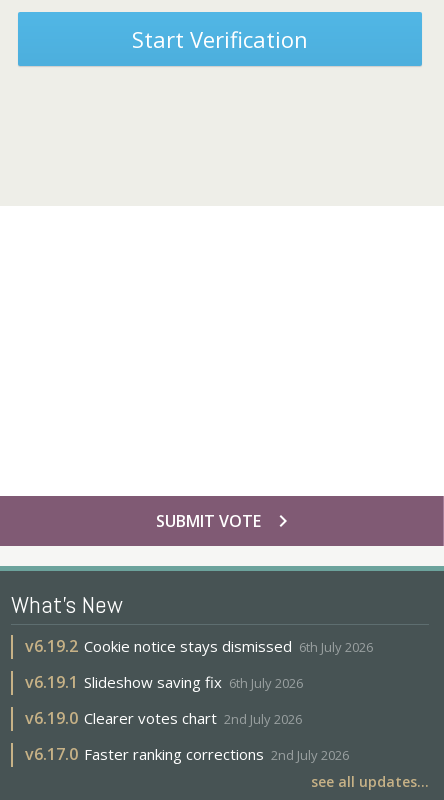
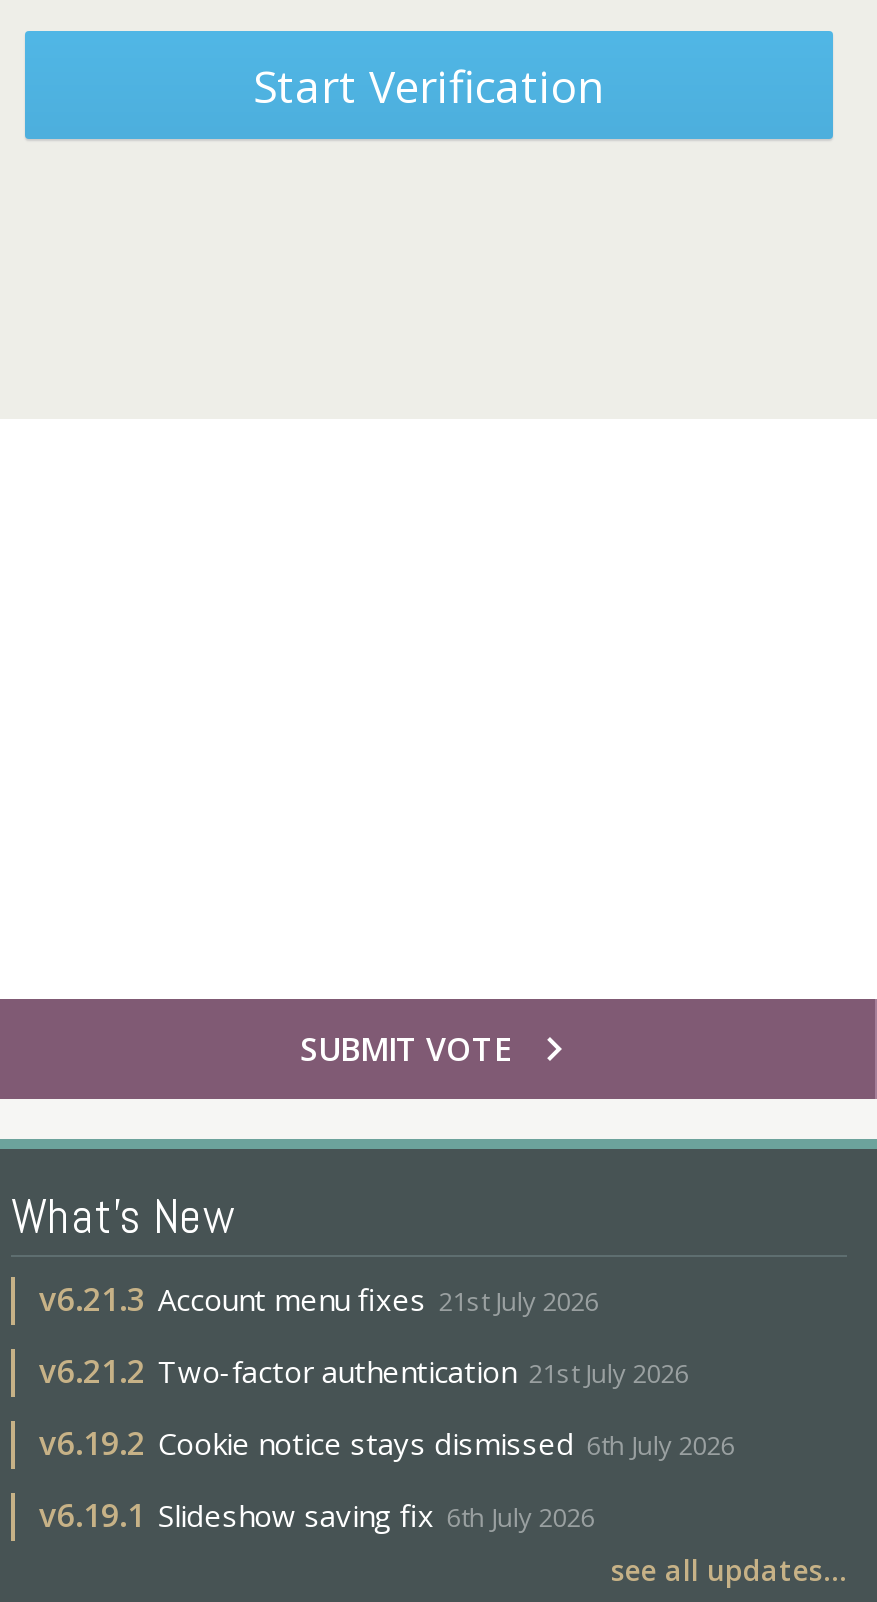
none -> [39,1277,689,1393] v6.21.3 Account menu fixes 21st July 2026 | v6.21.2 Two-factor authentication 21st July 2026
moved [25,635,373,693] -> [39,1421,735,1537]: v6.19.2 Cookie notice stays dismissed 6th July 2026 | v6.19.1 Slideshow saving fix 6th July 2026
[25,707,349,765] v6.19.0 Clearer votes chart 2nd July 2026 | v6.17.0 Faster ranking corrections 2nd July 2026 -> none

